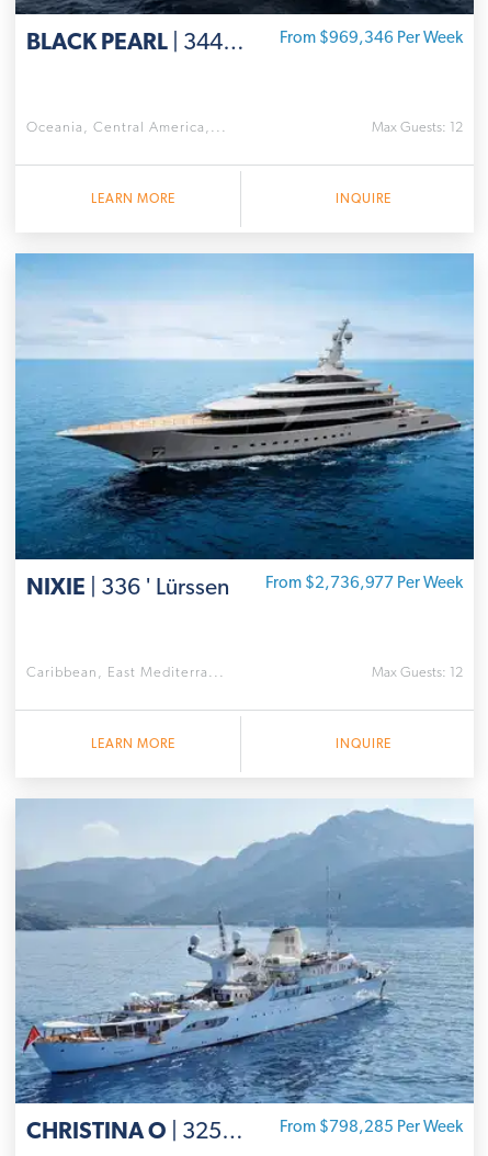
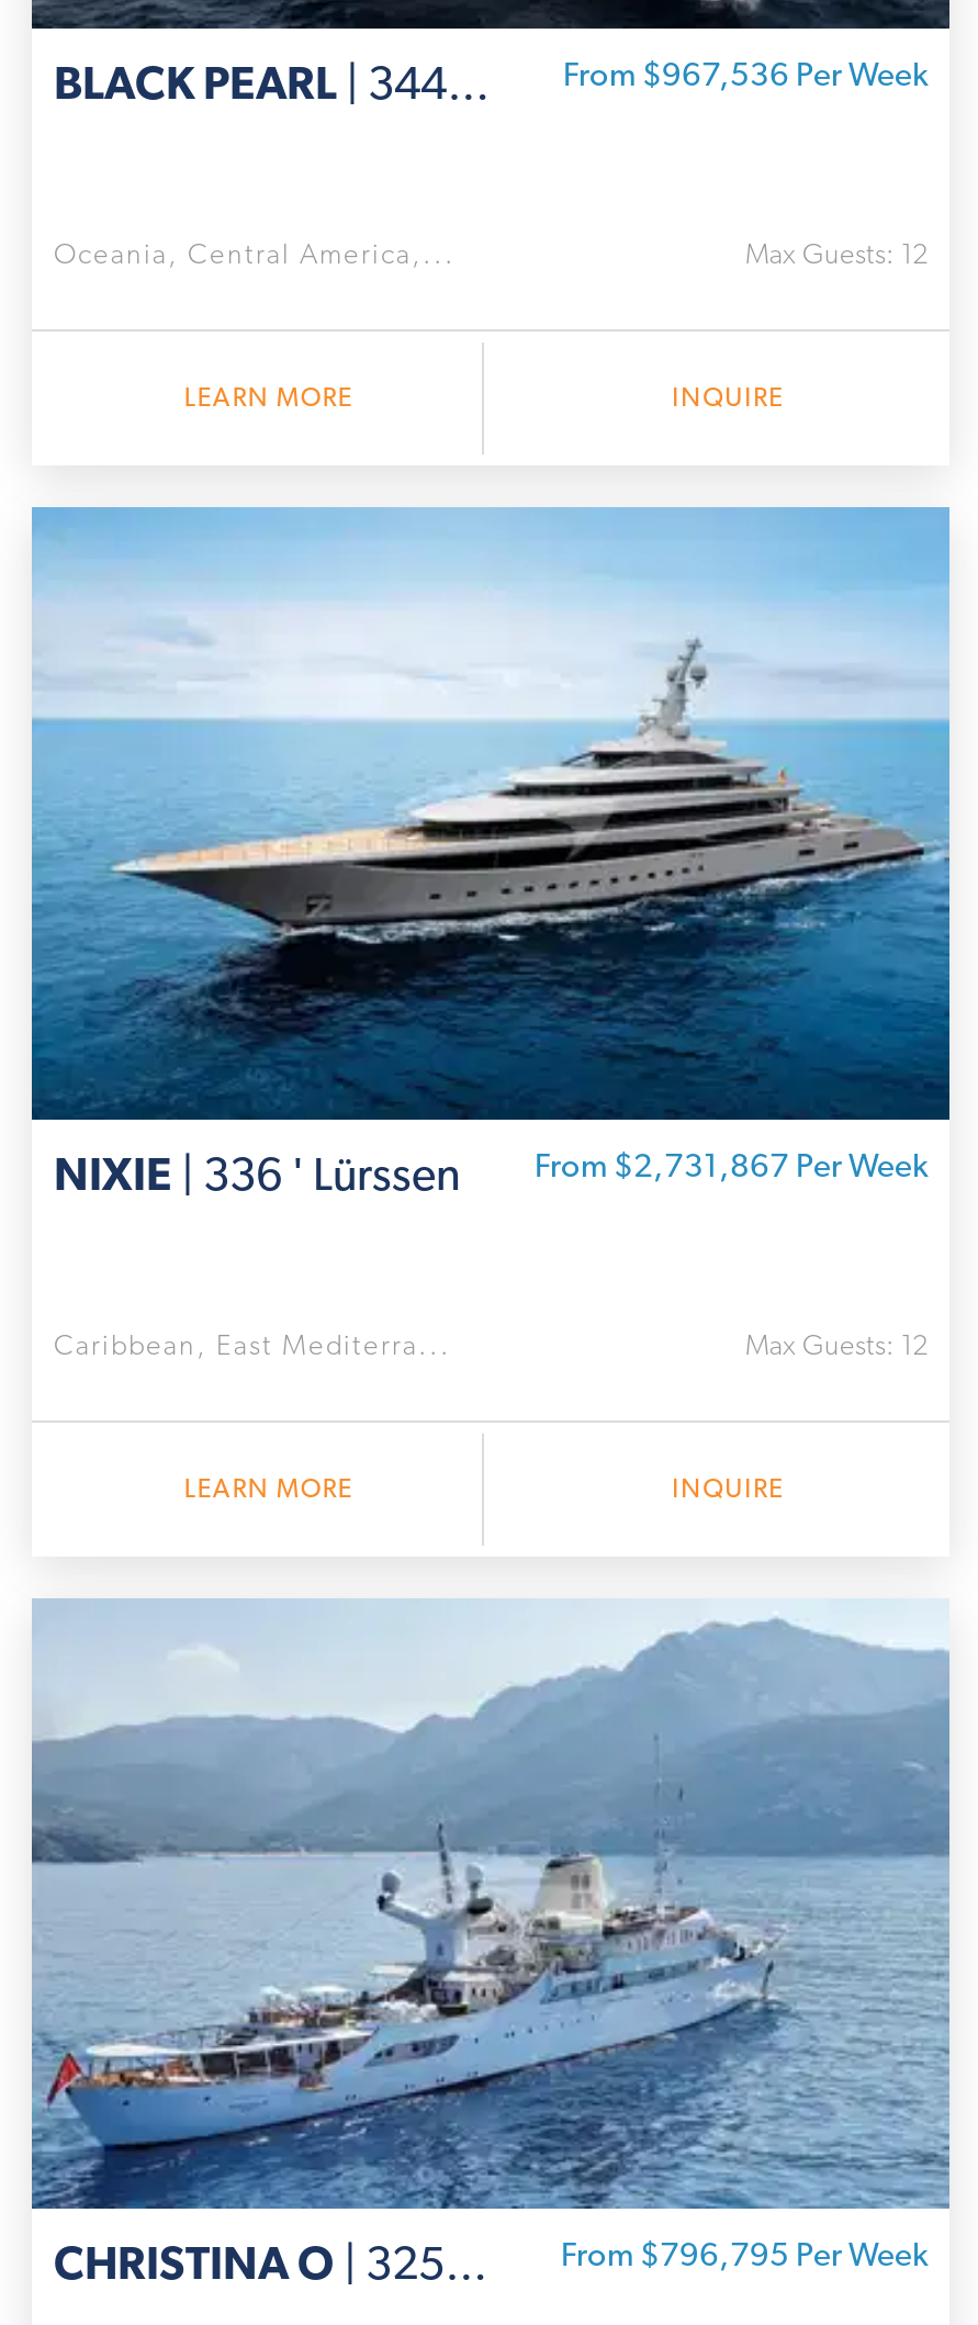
[280,27,463,47] From $969,346 Per Week -> [563,55,928,94] From $967,536 Per Week
[265,572,463,592] From $2,736,977 Per Week -> [535,1145,928,1185] From $2,731,867 Per Week
[280,1117,463,1137] From $798,285 Per Week -> [561,2236,928,2275] From $796,795 Per Week

